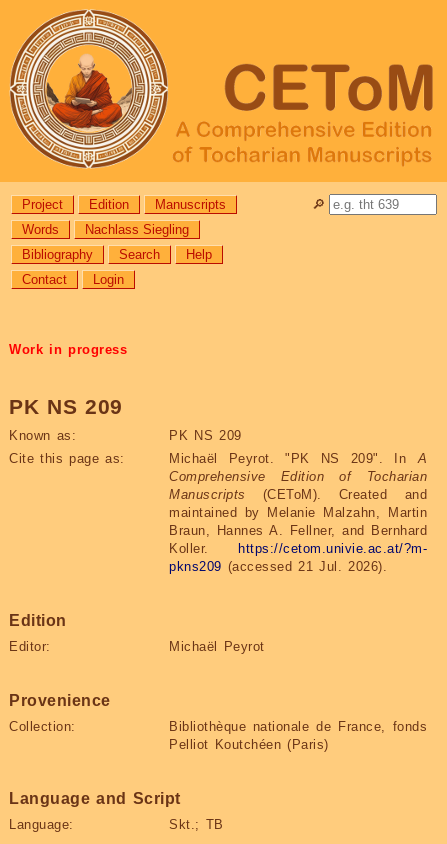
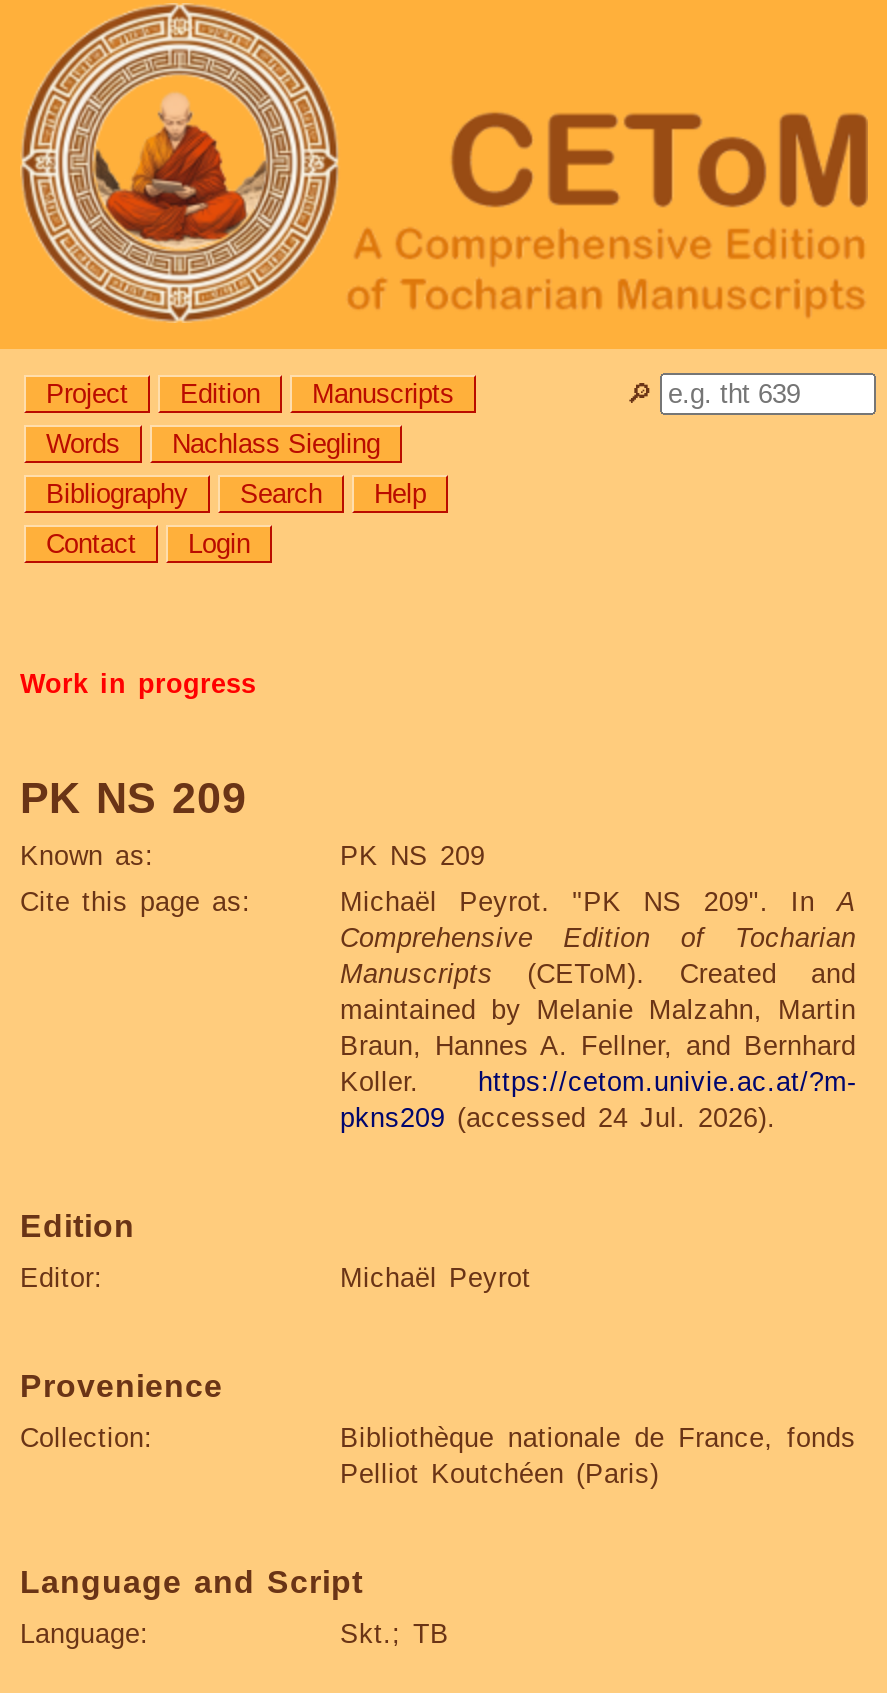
[169,559,387,574] pkns209 (accessed 21 Jul. 2026). -> [340,1104,776,1134] pkns209 (accessed 24 Jul. 2026).

